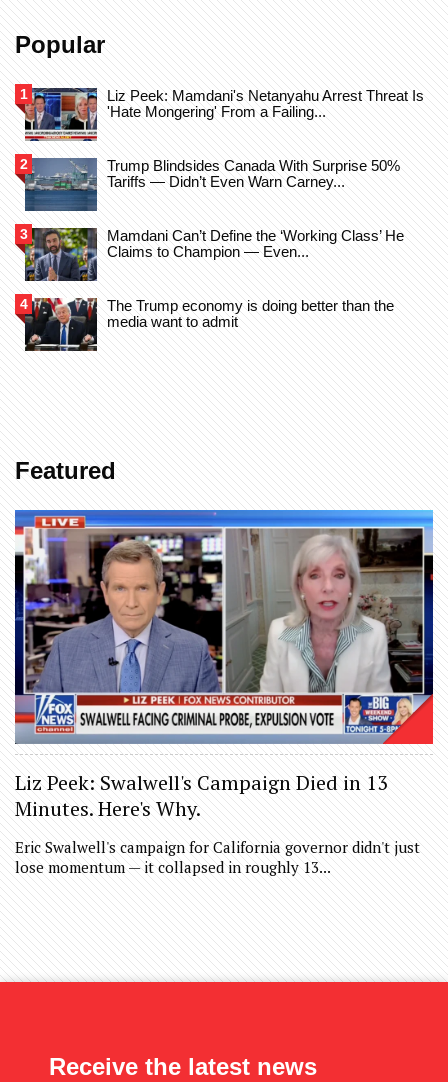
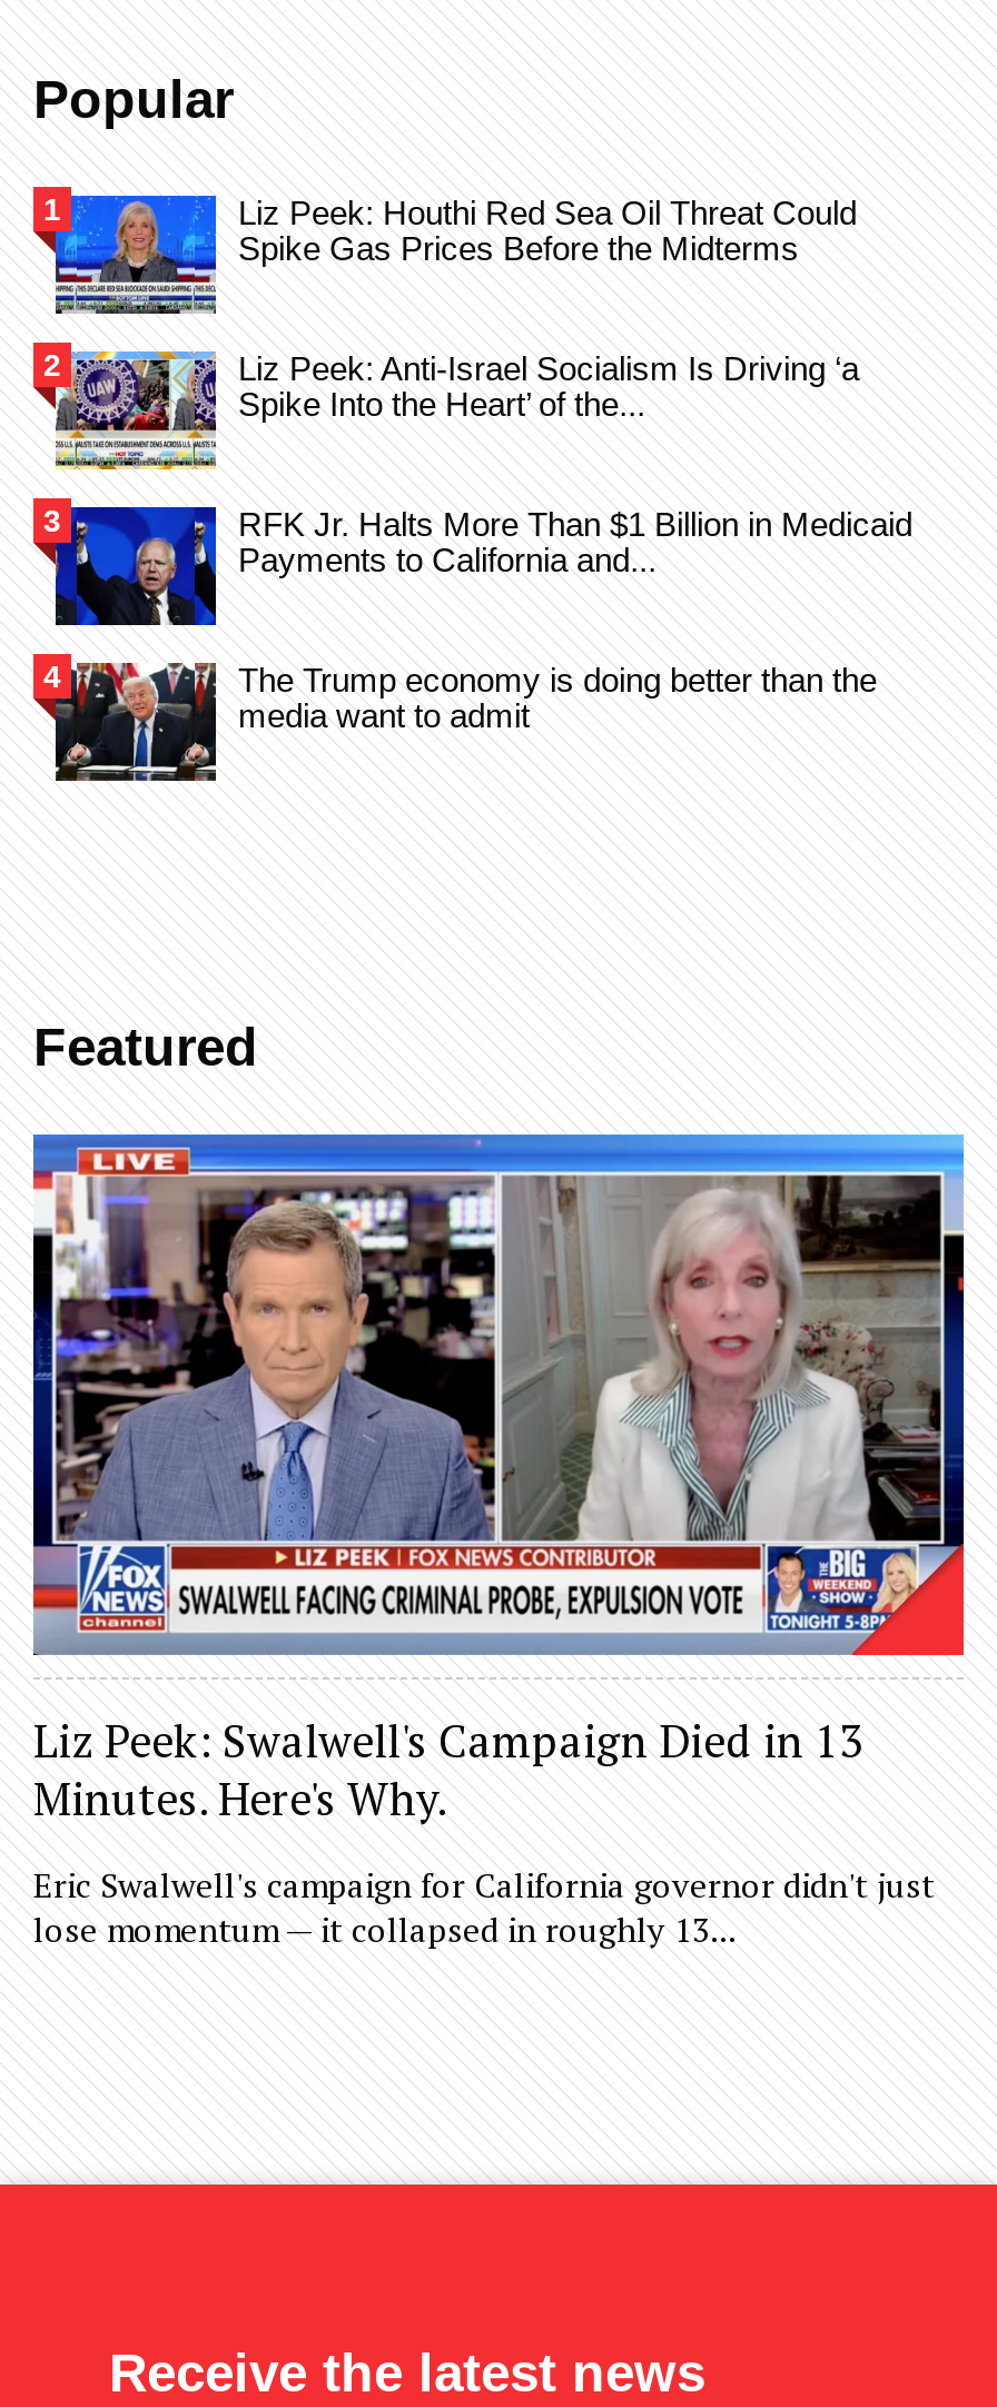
[24,87,424,141] [image] | Liz Peek: Mamdani's Netanyahu Arrest Threat Is | 'Hate Mongering' From a Failing... -> [53,194,857,314] [image] | Liz Peek: Houthi Red Sea Oil Threat Could | Spike Gas Prices Before the Midterms
[24,157,400,212] [image] | Trump Blindsides Canada With Surprise 50% | Tariffs — Didn’t Even Warn Carney... -> [53,349,859,472] [image] | Liz Peek: Anti-Israel Socialism Is Driving ‘a | Spike Into the Heart’ of the...
[24,227,404,282] [image] | Mamdani Can’t Define the ‘Working Class’ He | Claims to Champion — Even... -> [53,505,912,627] [image] | RFK Jr. Halts More Than $1 Billion in Medicaid | Payments to California and...

